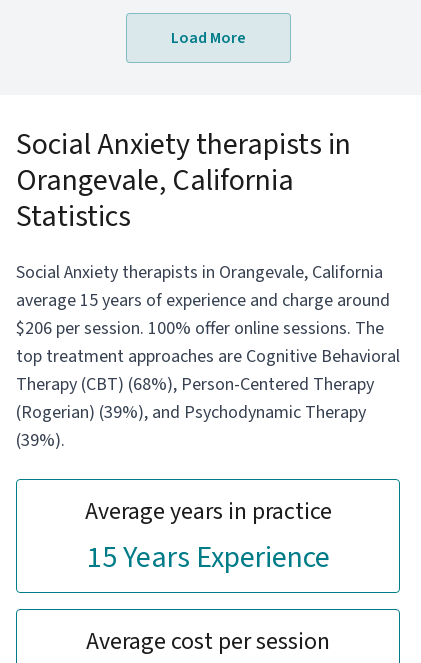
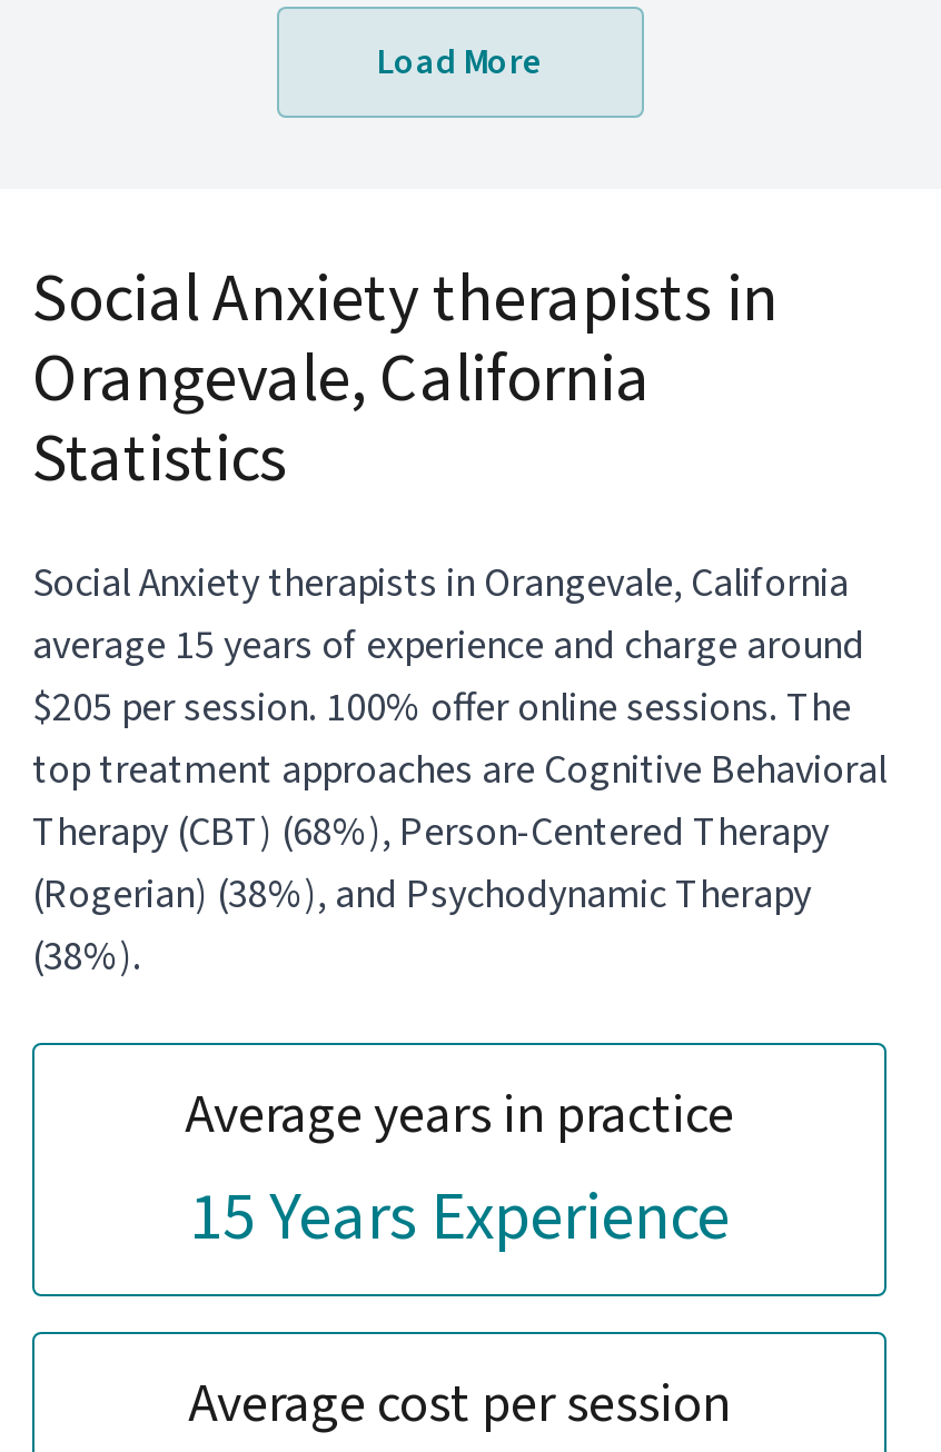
[16,316,384,341] $206 per session. 100% offer online sessions. The -> [32,680,851,735] $205 per session. 100% offer online sessions. The
[16,400,366,425] (Rogerian) (39%), and Psychodynamic Therapy -> [32,866,811,922] (Rogerian) (38%), and Psychodynamic Therapy
[16,428,65,453] (39%). -> [32,929,141,984] (38%).

